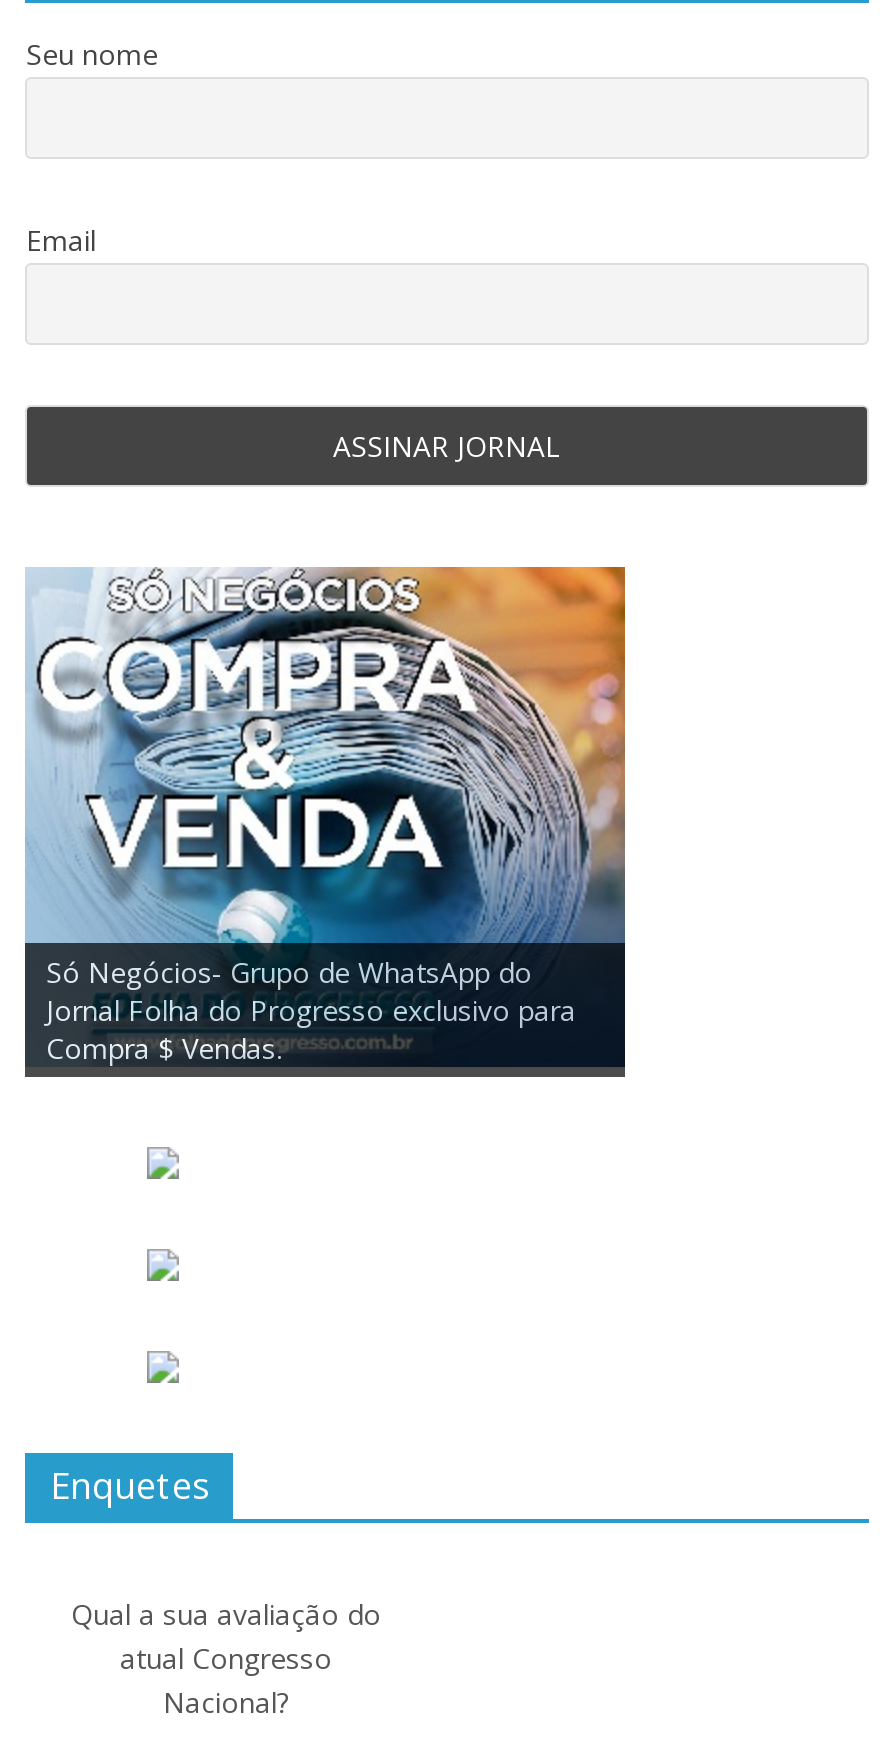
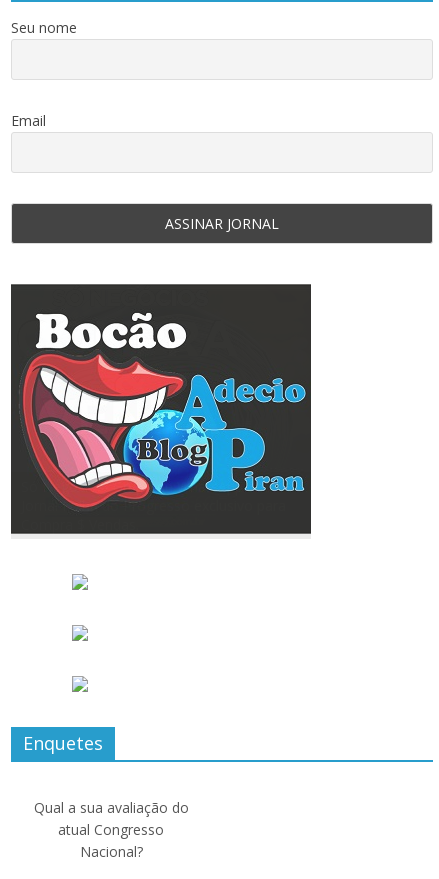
[23,565,627,1079] [image] -> [10,283,312,539] [image]

